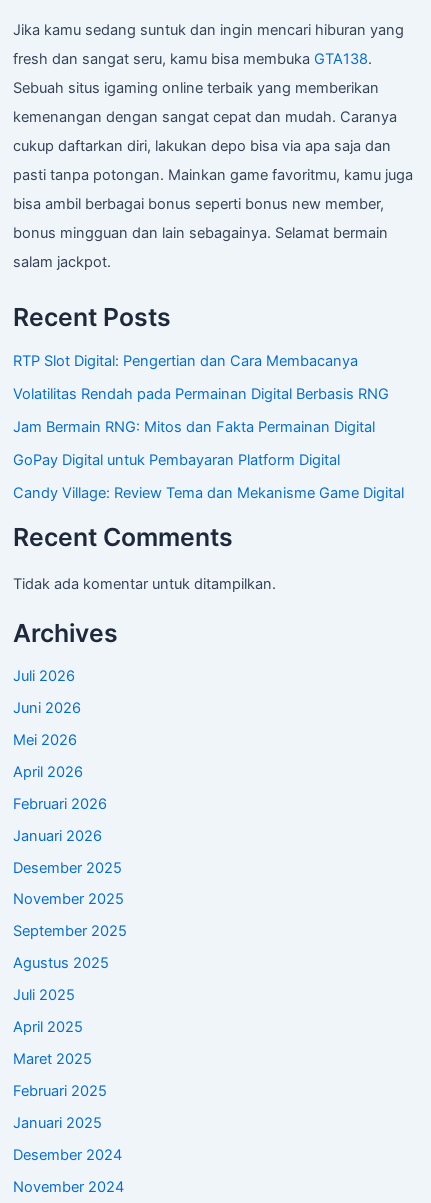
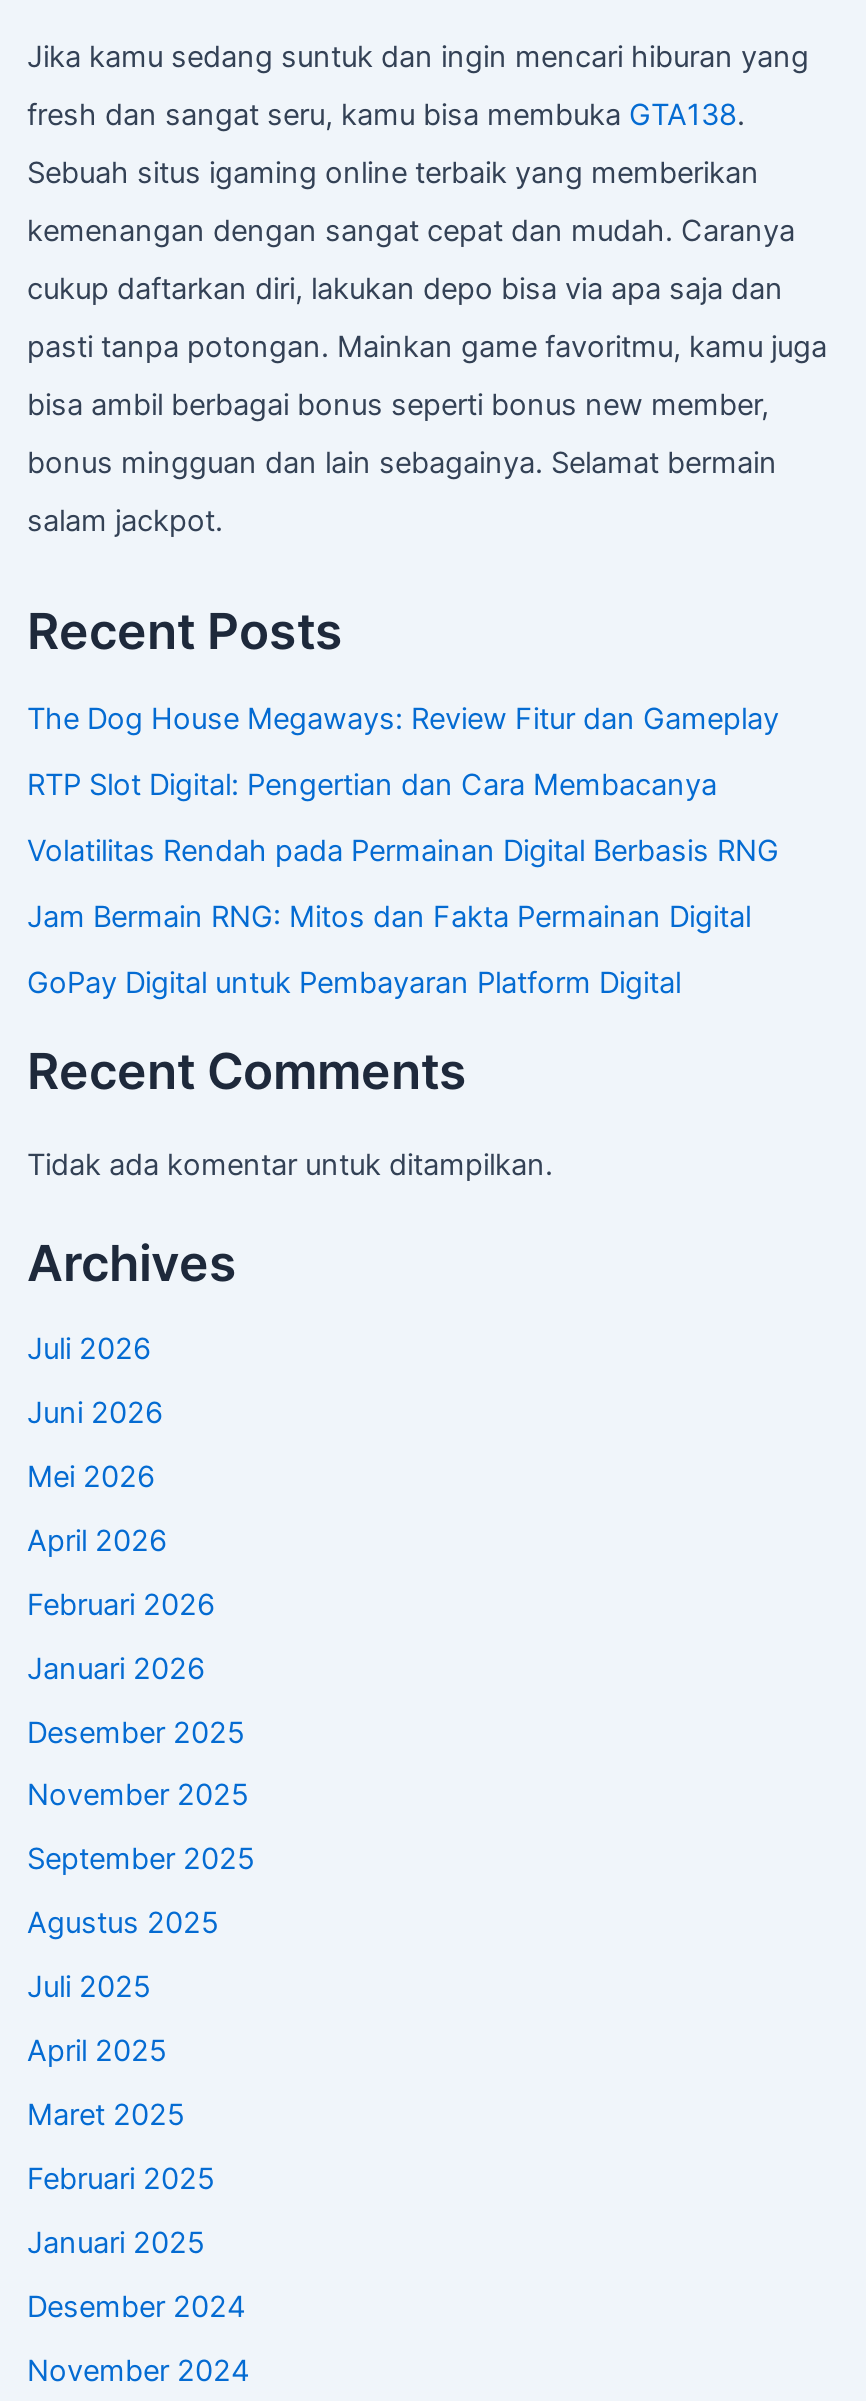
none -> [27,700,779,736] The Dog House Megaways: Review Fitur dan Gameplay
moved [13,352,389,469] -> [27,766,779,1000]: RTP Slot Digital: Pengertian dan Cara Membacanya | Volatilitas Rendah pada Permainan Digital Berbasis RNG | Jam Bermain RNG: Mitos dan Fakta Permainan Digital | GoPay Digital untuk Pembayaran Platform Digital
[13,484,404,502] Candy Village: Review Tema dan Mekanisme Game Digital -> none

